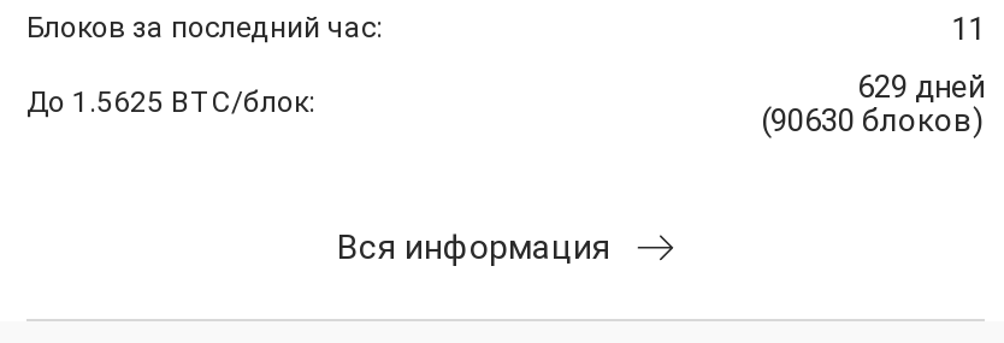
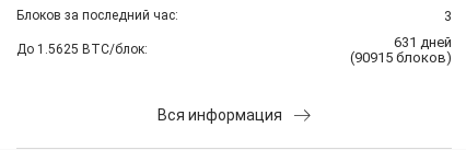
[951,10,985,46] 11 -> [444,7,452,24] 3
[857,68,985,104] 629 дней -> [394,34,452,50] 631 дней
[761,102,985,138] (90630 блоков) -> [350,49,452,65] (90915 блоков)

